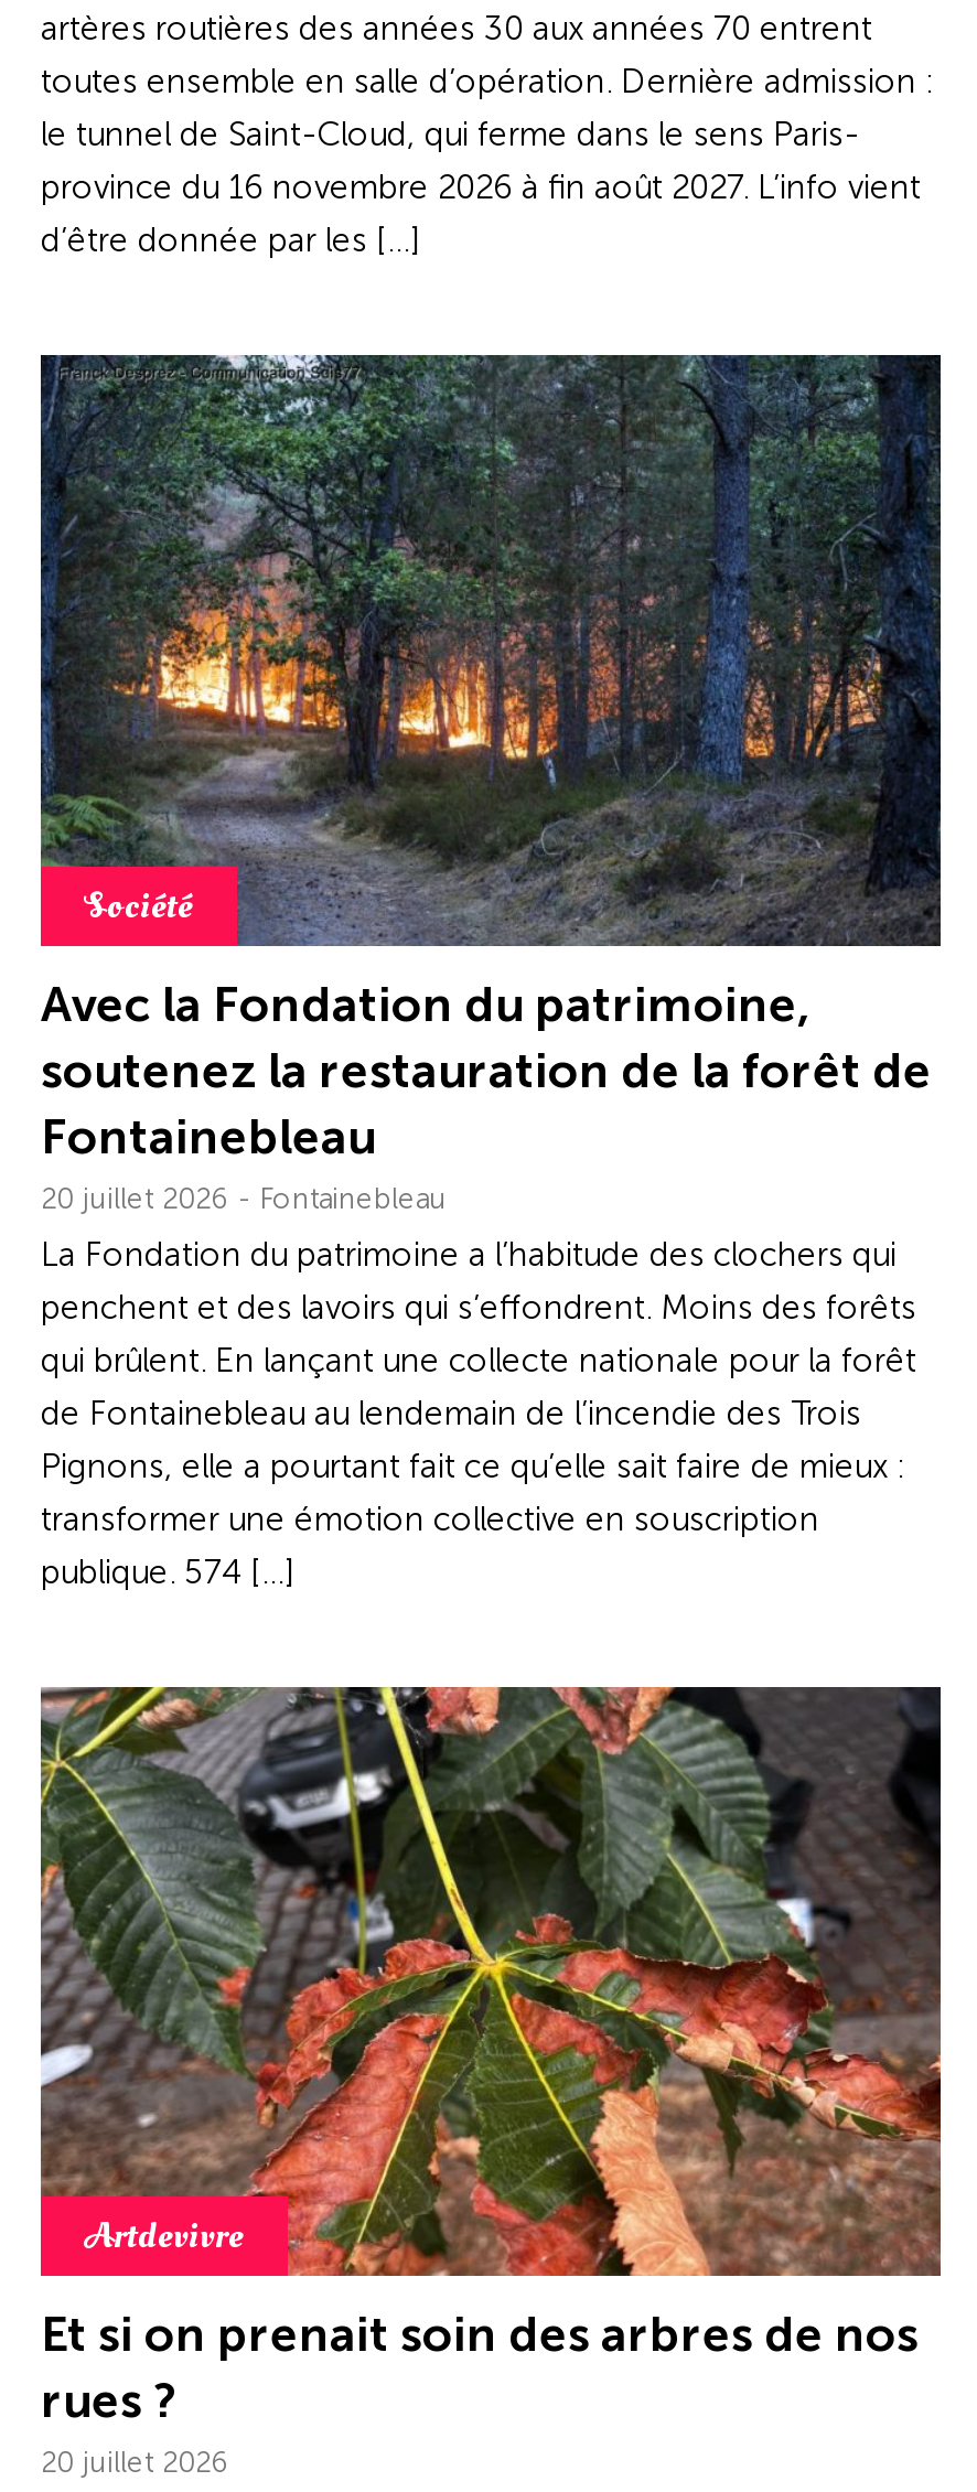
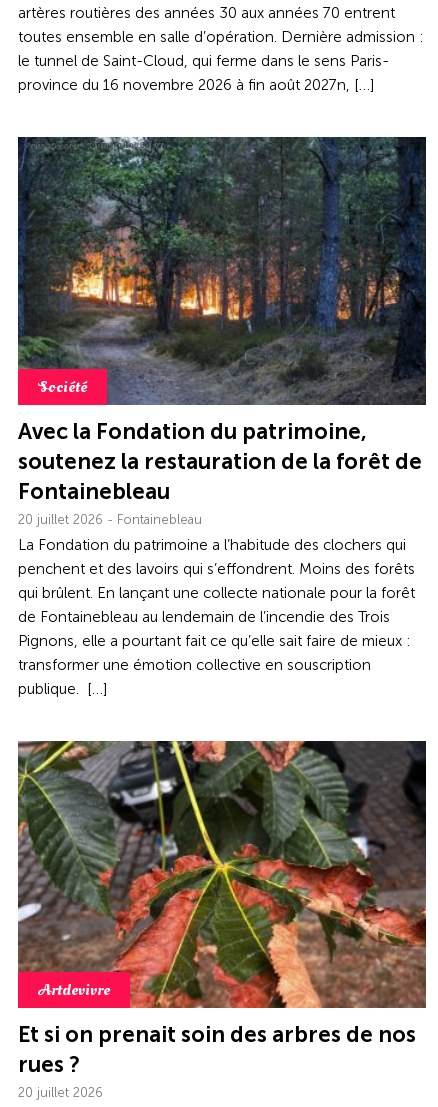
[41,168,921,261] province du 16 novembre 2026 à fin août 2027. L’info vient | d’être donnée par les […] -> [18,76,375,94] province du 16 novembre 2026 à fin août 2027n, […]
[41,1552,297,1592] publique. 574 […] -> [18,680,108,698] publique. […]

